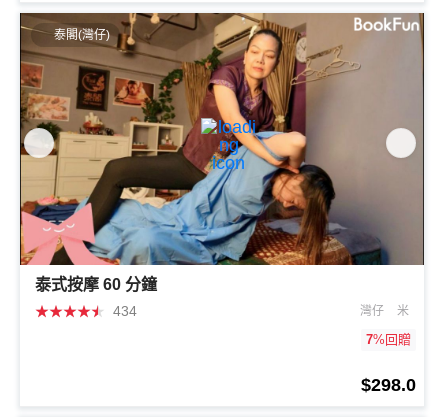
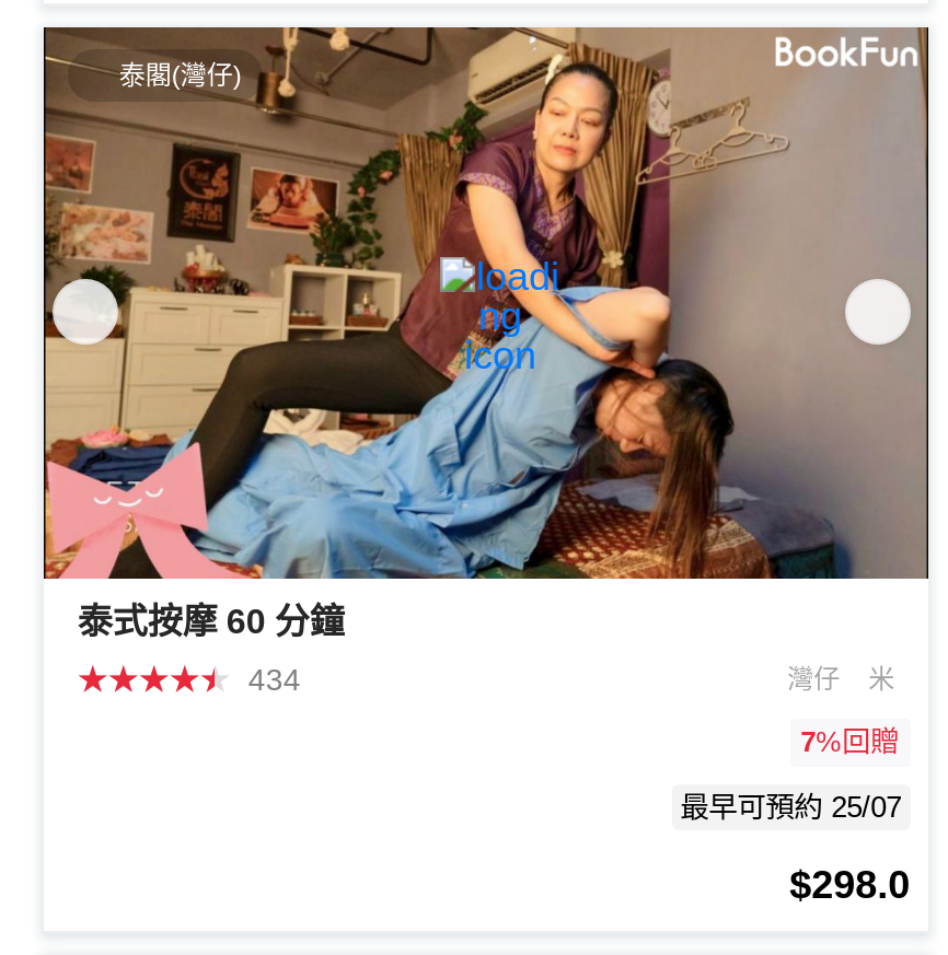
none -> [680,791,901,824] 最早可預約 25/07

